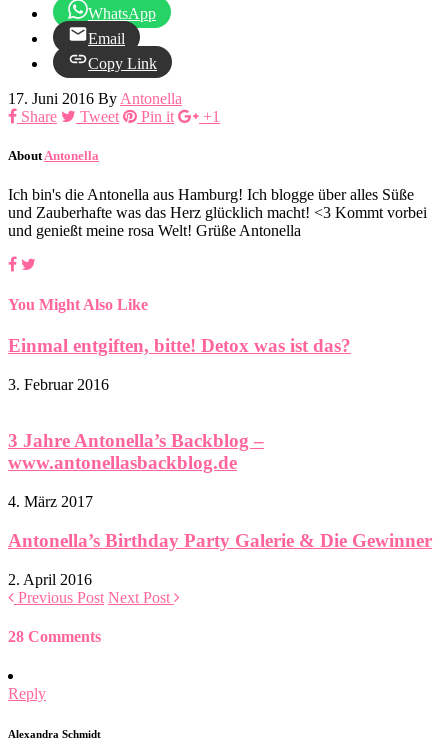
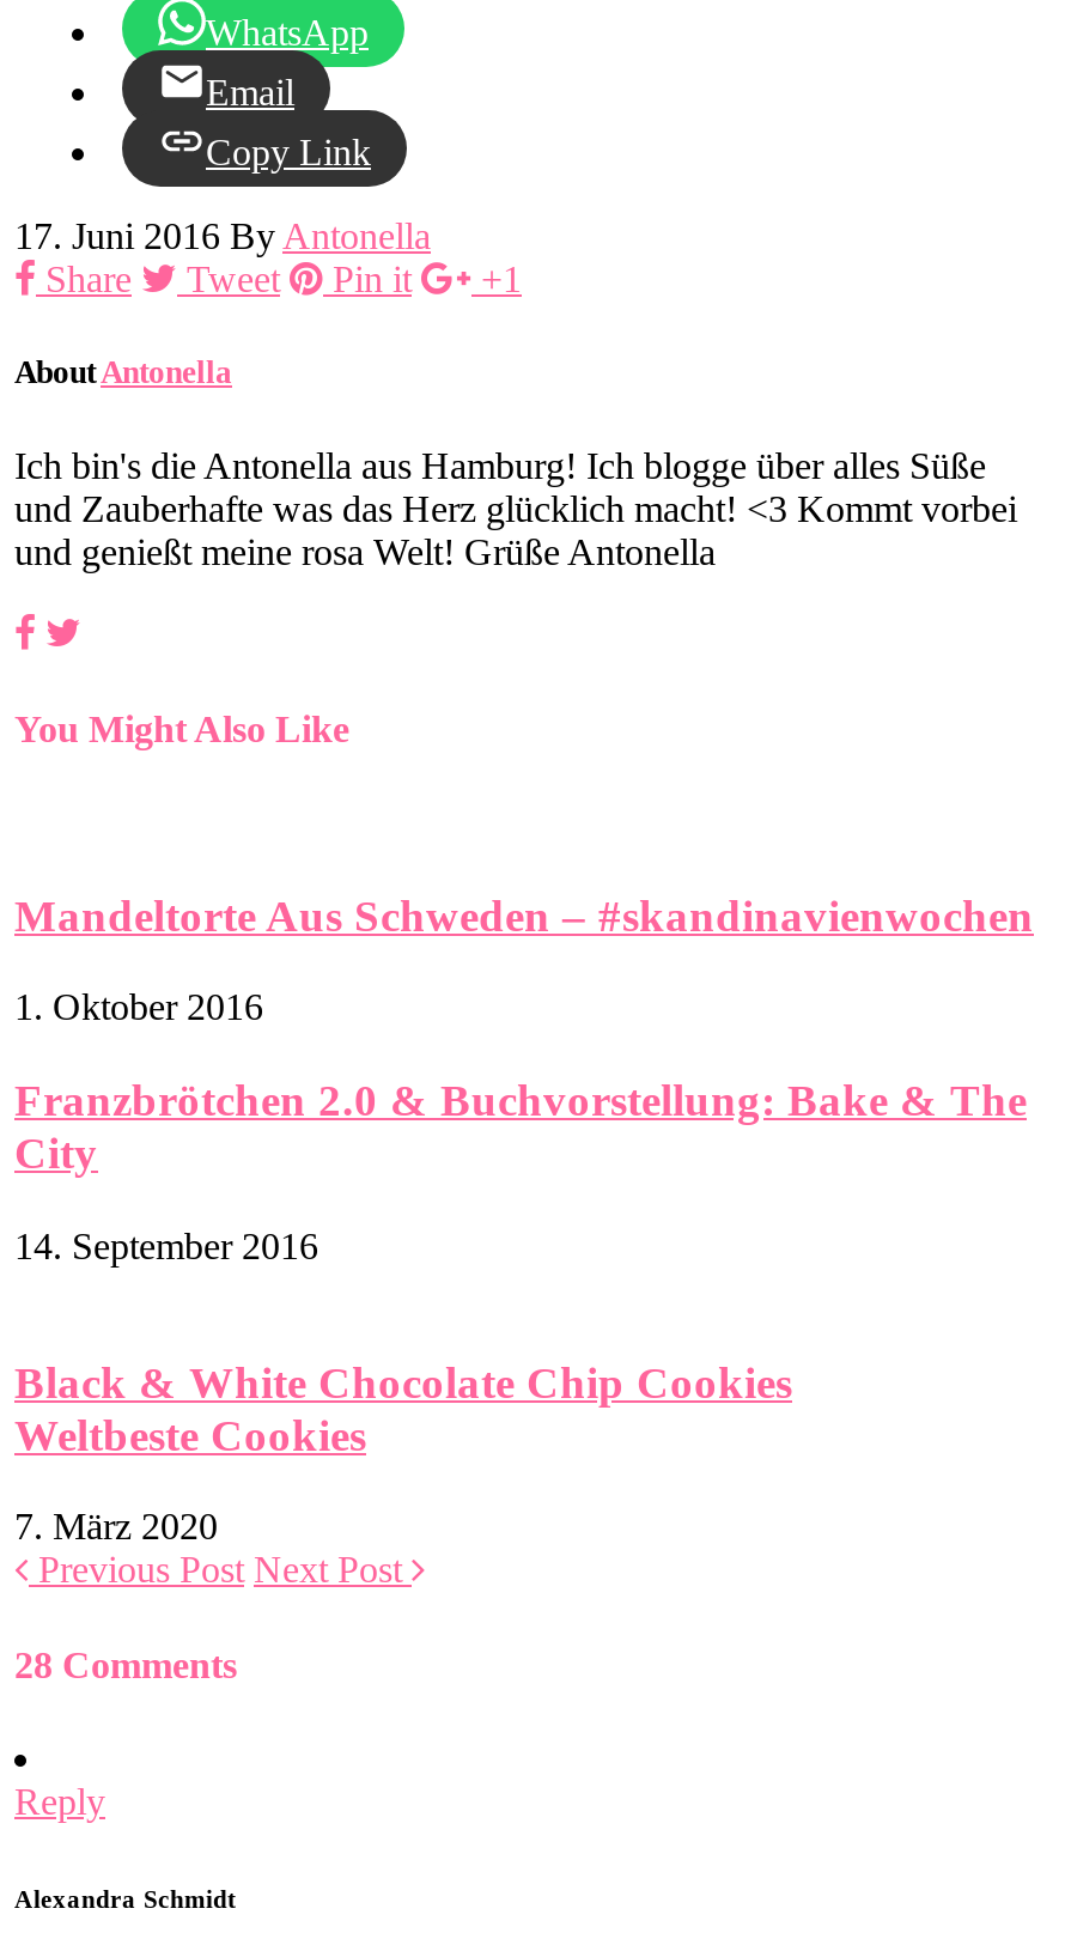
[8,335,351,356] Einmal entgiften, bitte! Detox was ist das? -> [14,890,1034,940] Mandeltorte Aus Schweden – #skandinavienwochen
[8,376,109,393] 3. Februar 2016 -> [14,987,263,1028] 1. Oktober 2016
[8,430,264,473] 3 Jahre Antonella’s Backblog – | www.antonellasbackblog.de -> [14,1075,1027,1178] Franzbrötchen 2.0 & Buchvorstellung: Bake & The | City
[8,493,93,510] 4. März 2017 -> [14,1225,318,1266] 14. September 2016
[8,530,432,551] Antonella’s Birthday Party Galerie & Die Gewinner -> [14,1356,792,1459] Black & White Chocolate Chip Cookies | Weltbeste Cookies
[8,570,92,587] 2. April 2016 -> [14,1506,218,1547] 7. März 2020

